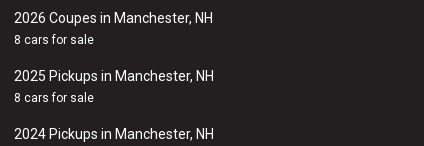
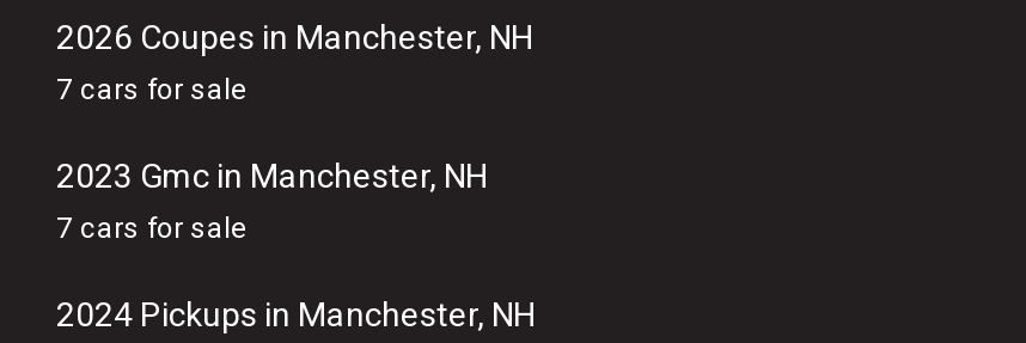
[14,33,94,47] 8 cars for sale -> [56,73,248,106] 7 cars for sale
[14,68,214,84] 2025 Pickups in Manchester, NH -> [56,157,487,195] 2023 Gmc in Manchester, NH
[14,91,94,105] 8 cars for sale -> [56,212,248,245] 7 cars for sale

